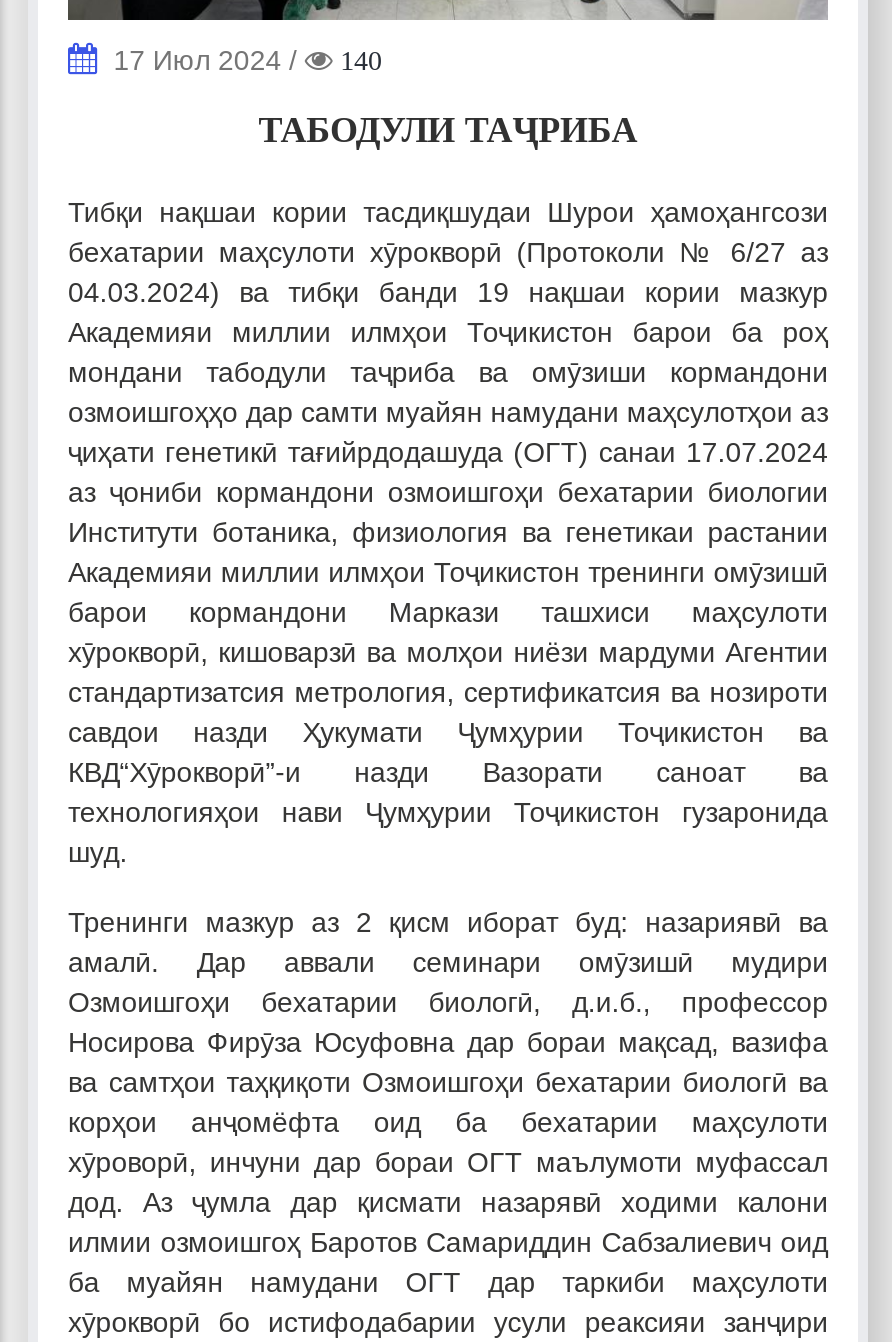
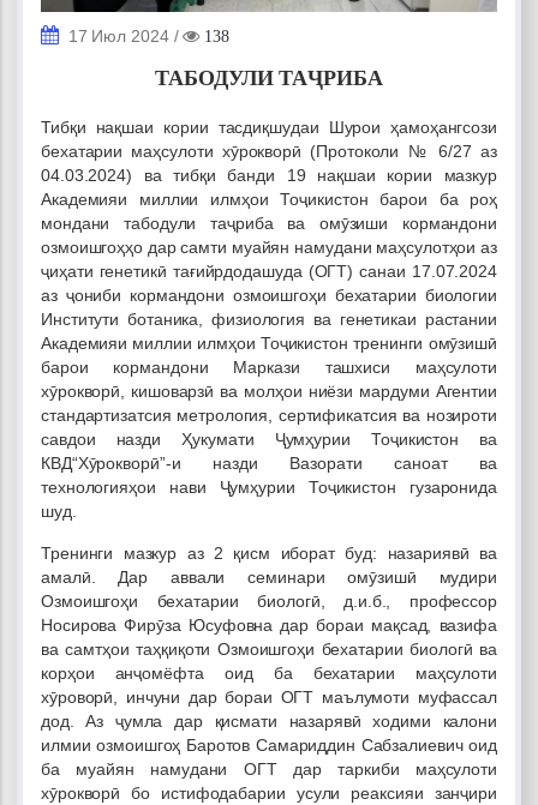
[113,44,382,76] 17 Июл 2024 / 140 -> [68,26,229,46] 17 Июл 2024 / 138

